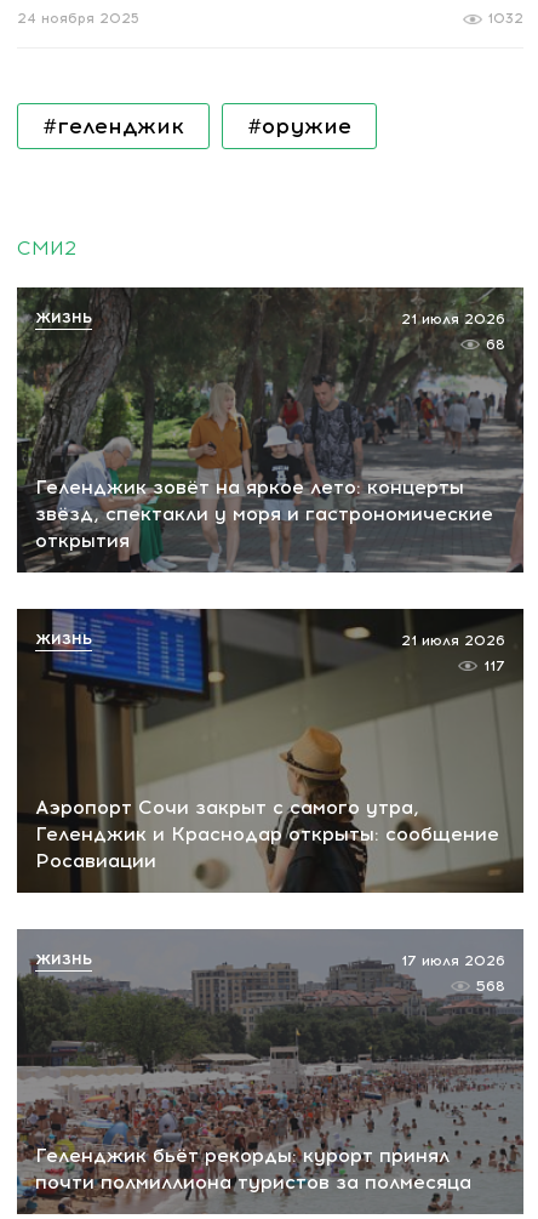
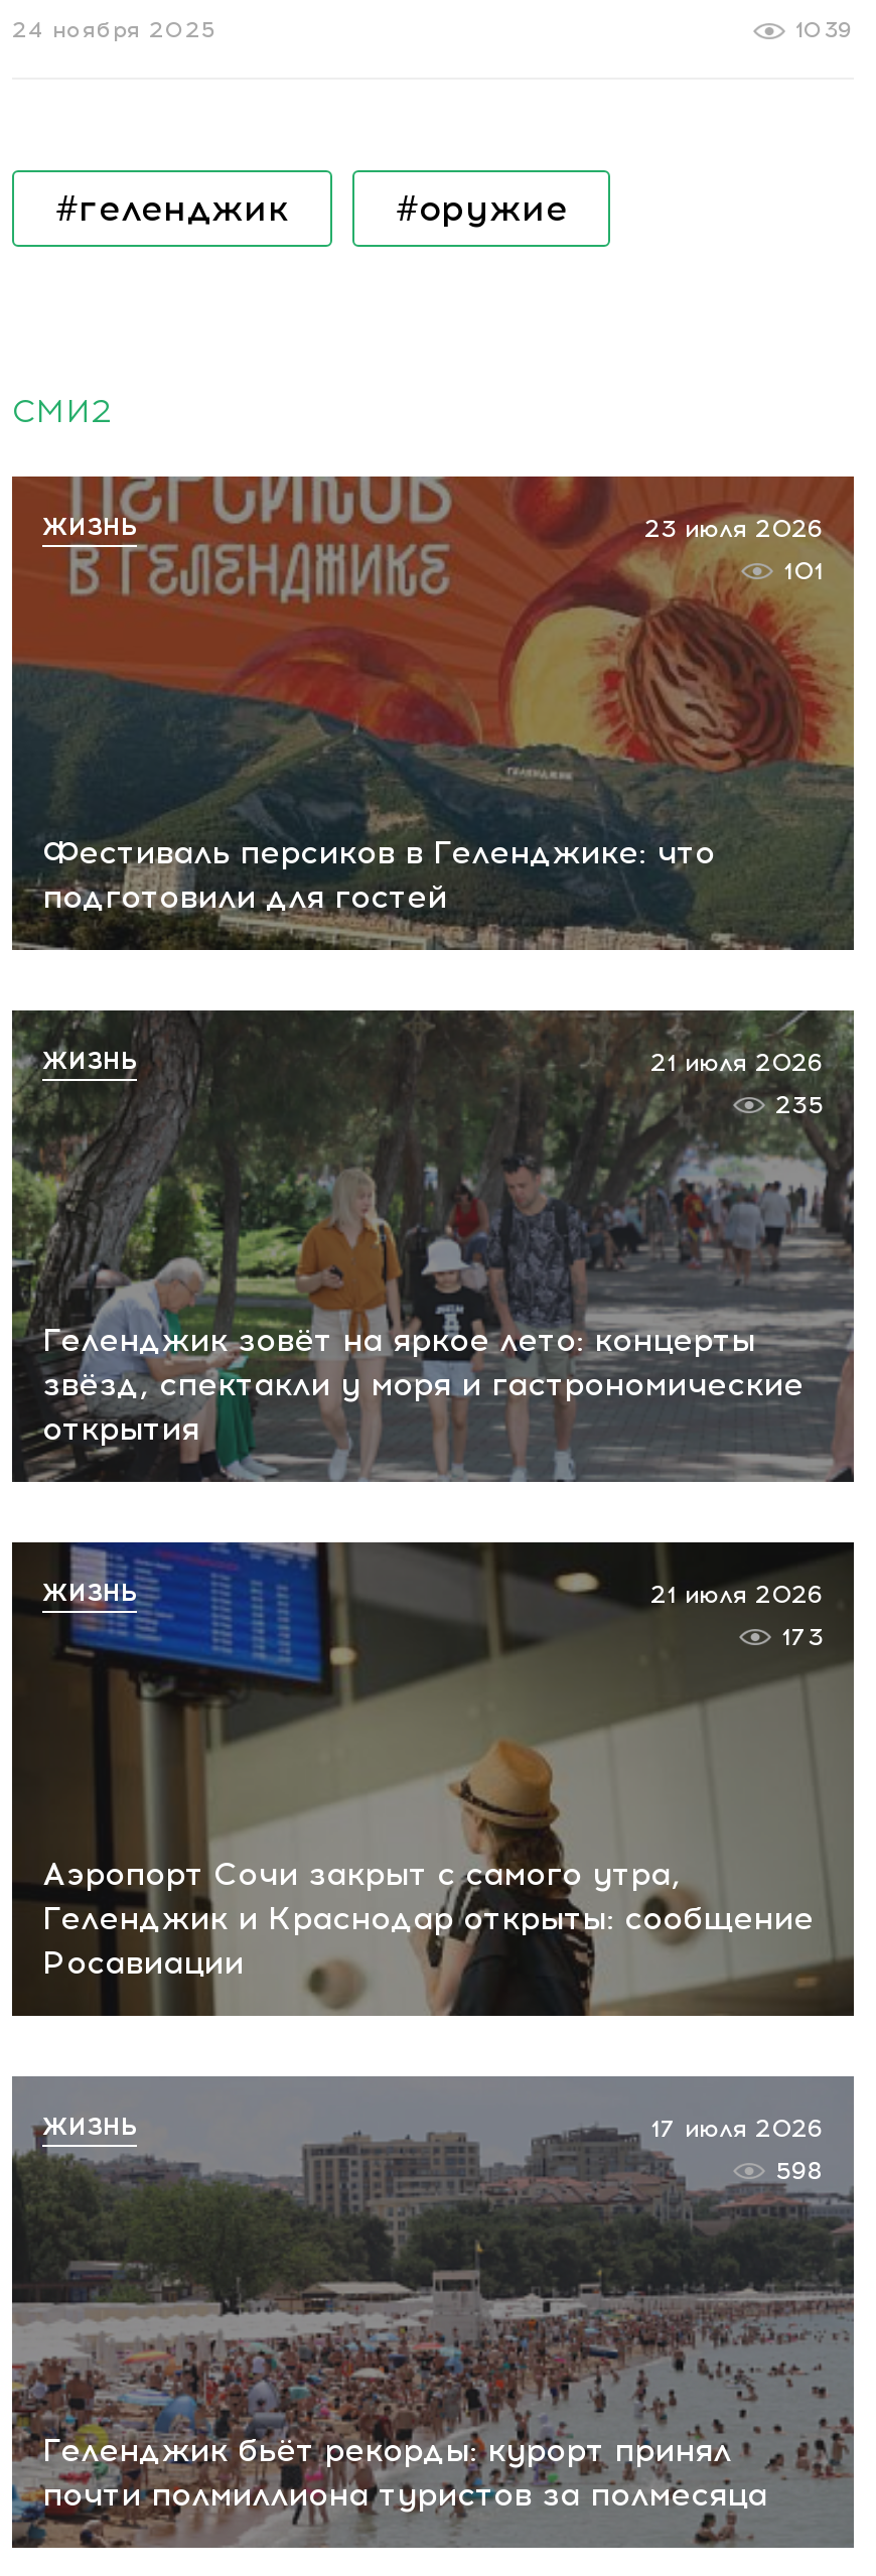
[488,11,523,27] 1032 -> [795,17,854,43] 1039
none -> [12,477,856,950] [image] | Фестиваль персиков в Геленджике: что | подготовили для гостей
none -> [42,513,137,541] ЖИЗНЬ
none -> [644,515,824,585] 23 июля 2026 | 101
[486,336,505,353] 68 -> [775,1090,824,1118] 235
[483,657,505,674] 117 -> [781,1623,824,1651] 173
[476,978,505,995] 568 -> [775,2156,824,2184] 598

